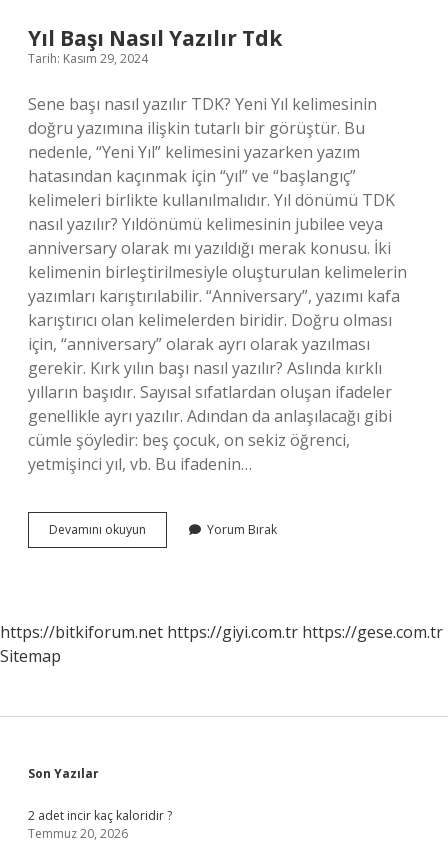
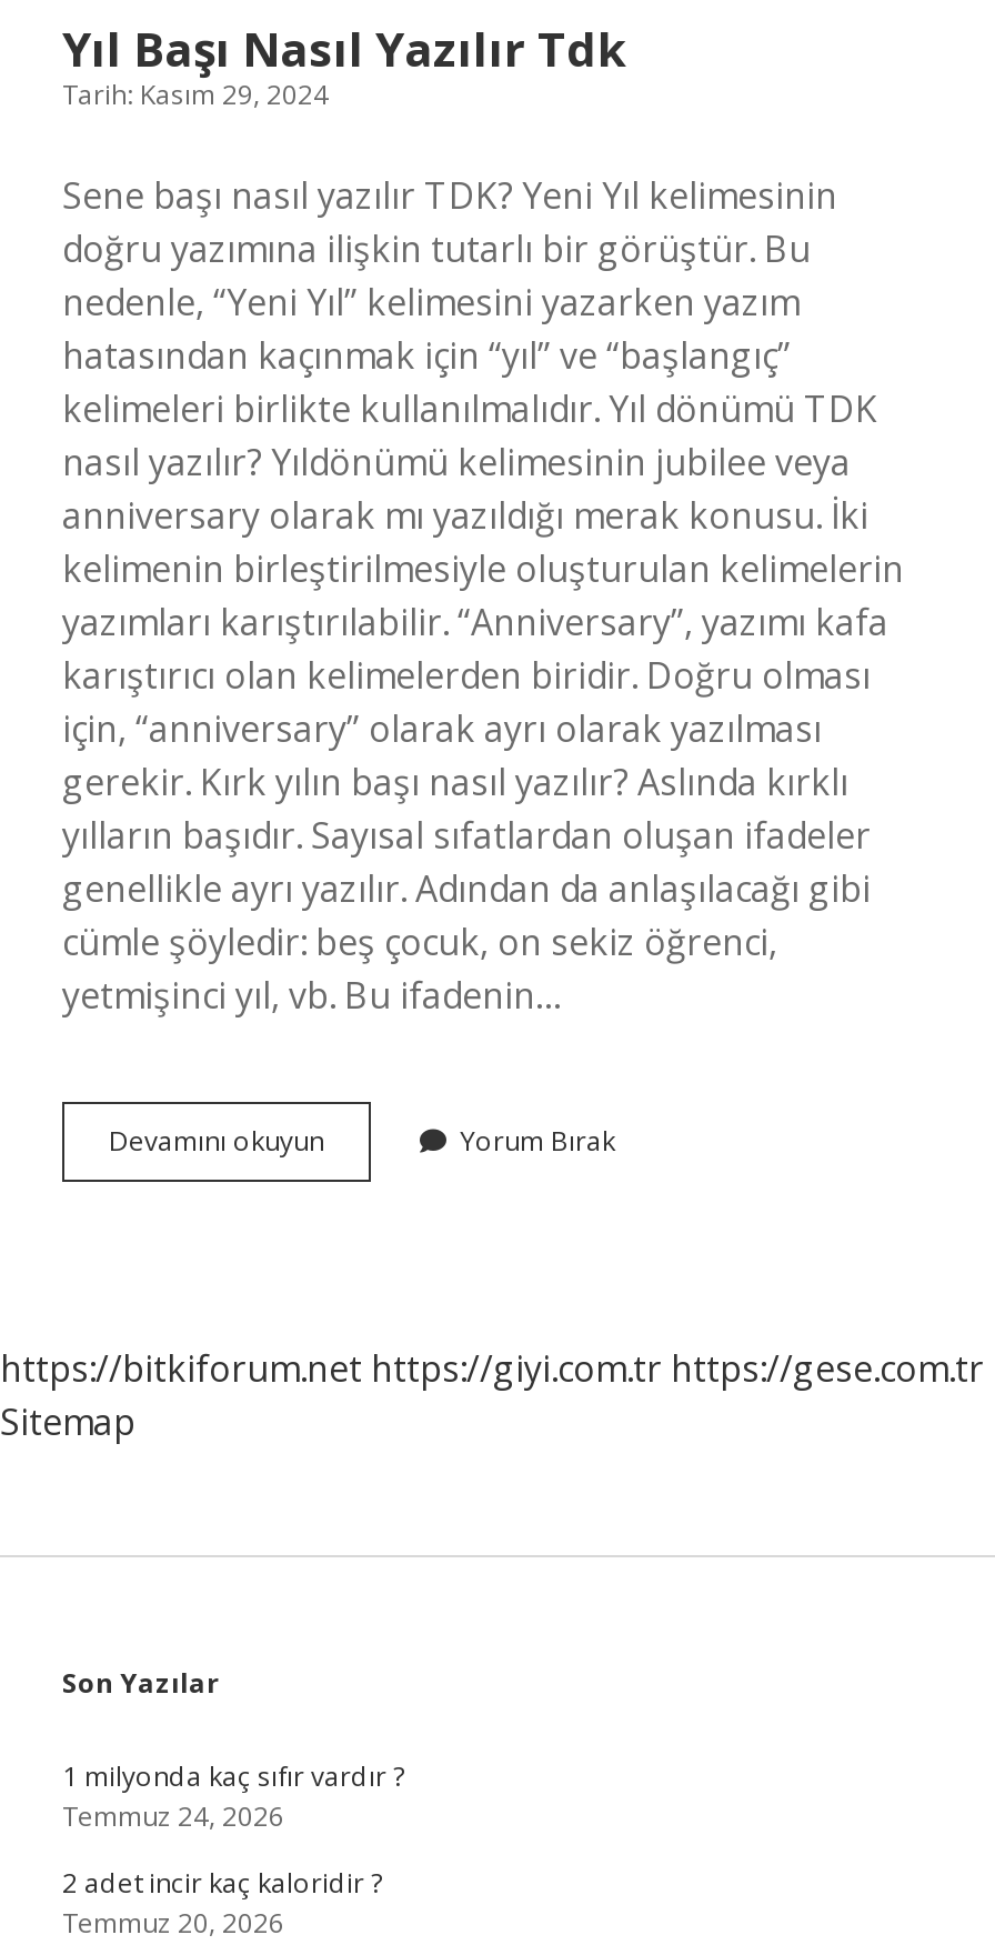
none -> [62,1757,404,1835] 1 milyonda kaç sıfır vardır ? | Temmuz 24, 2026

